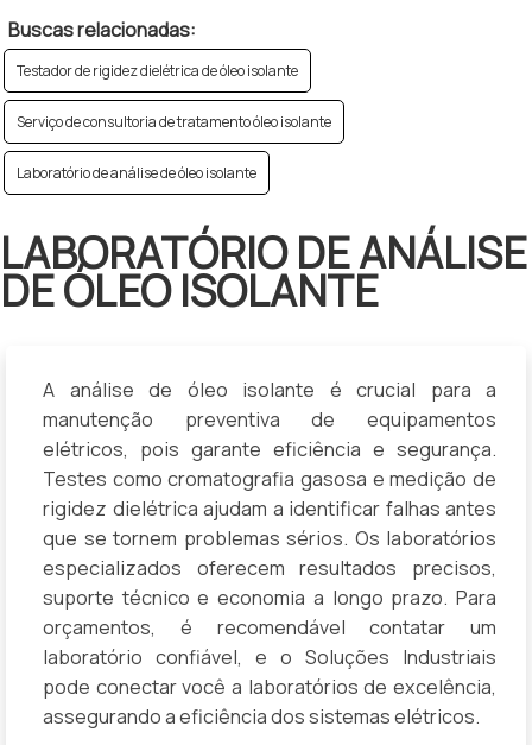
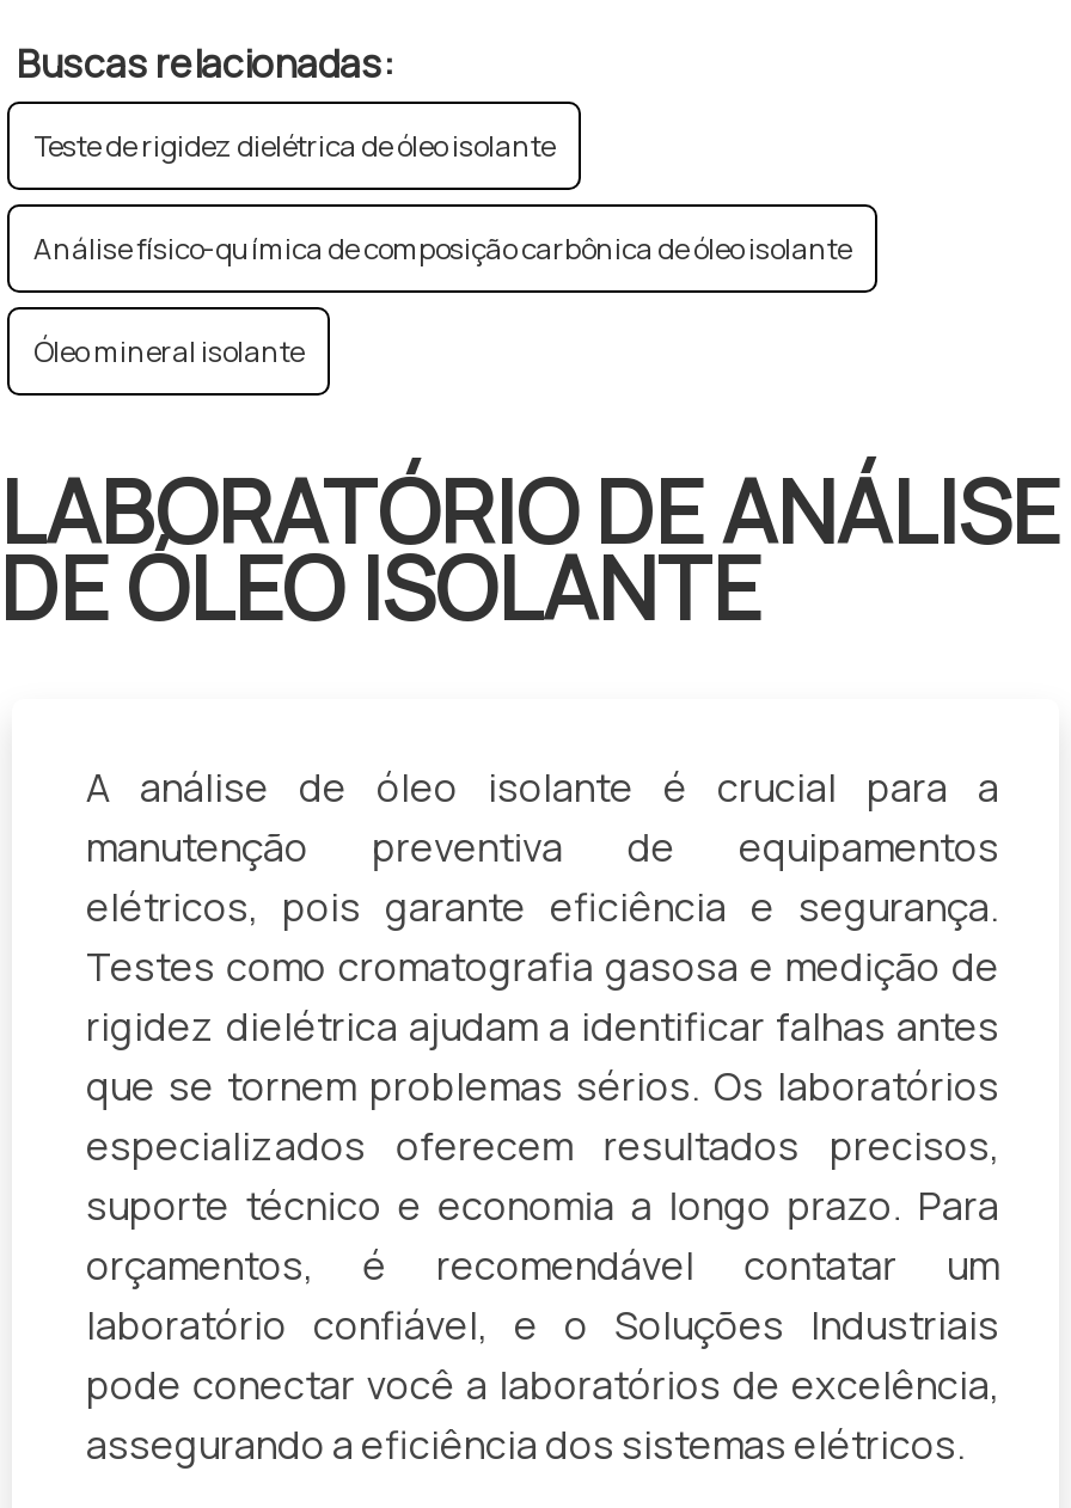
[17,61,298,81] Testador de rigidez dielétrica de óleo isolante -> [33,125,555,166] Teste de rigidez dielétrica de óleo isolante
[17,112,331,132] Serviço de consultoria de tratamento óleo isolante -> [33,228,851,269] Análise físico-química de composição carbônica de óleo isolante
[17,163,256,183] Laboratório de análise de óleo isolante -> [33,331,304,372] Óleo mineral isolante

